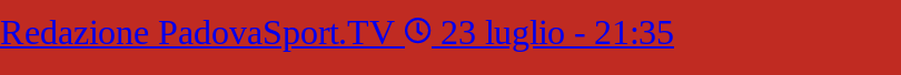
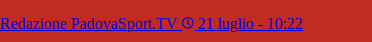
[0,13,674,50] Redazione PadovaSport.TV 23 luglio - 21:35 -> [0,15,303,32] Redazione PadovaSport.TV 21 luglio - 10:22

